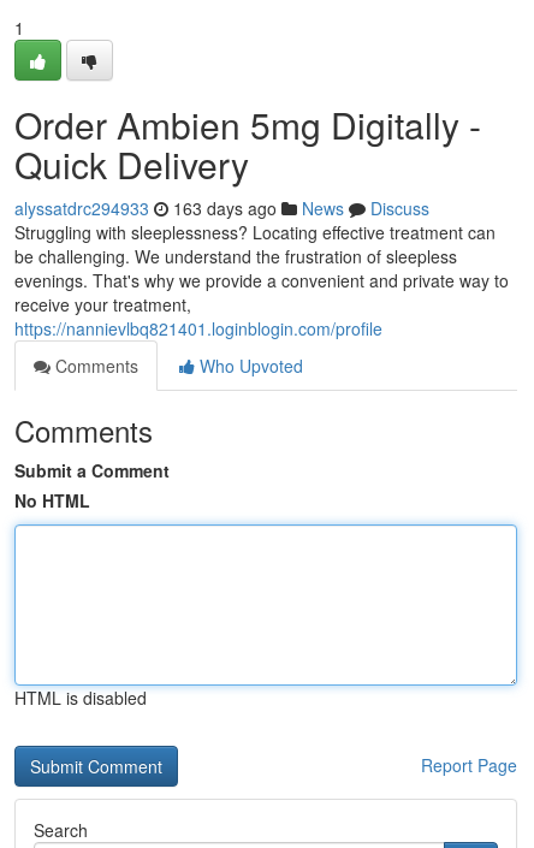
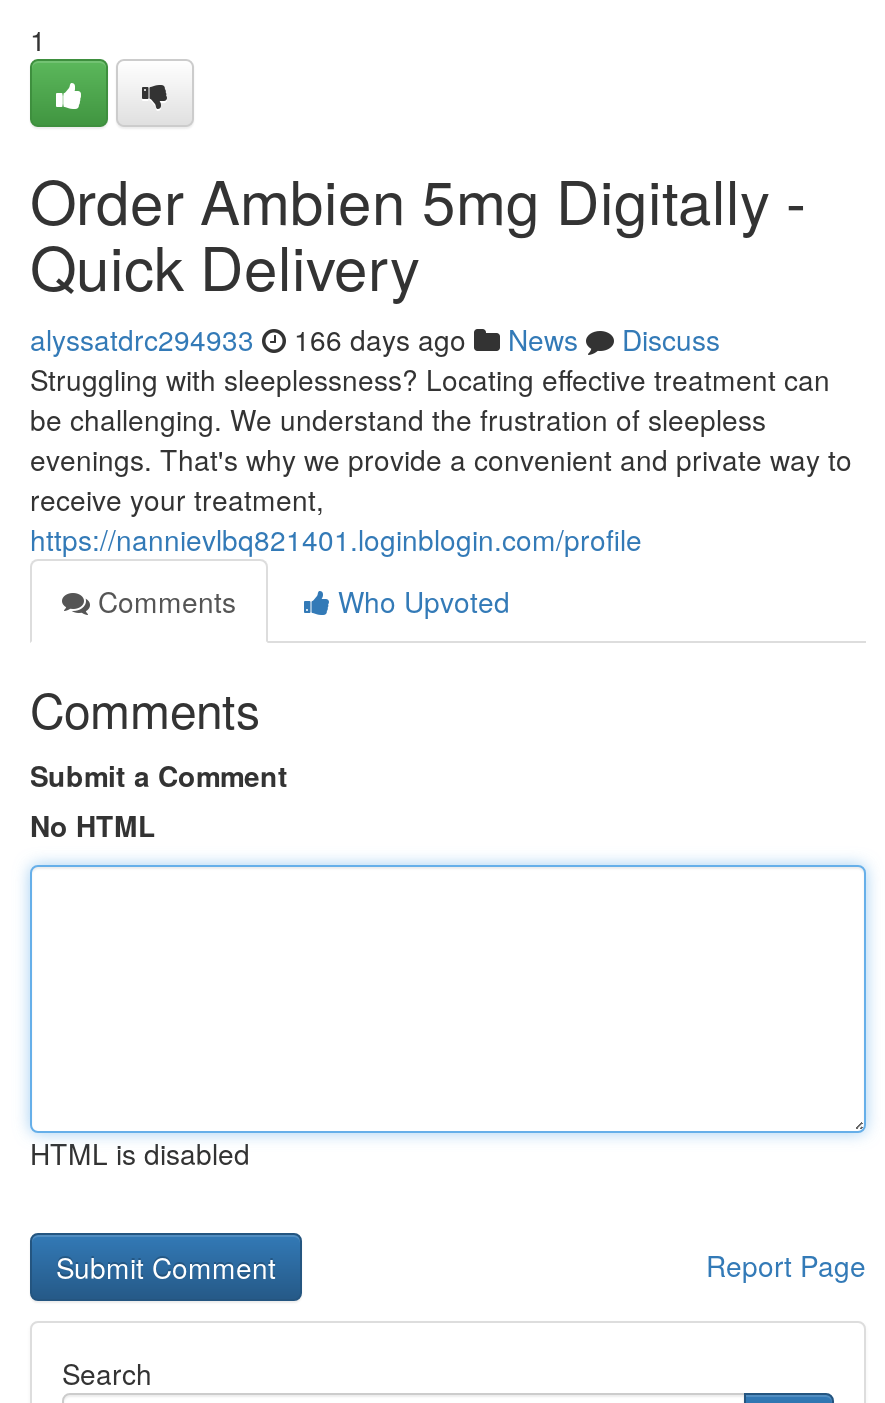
[14,196,429,220] alyssatdrc294933 163 days ago News Discuss -> [30,319,720,359] alyssatdrc294933 166 days ago News Discuss

